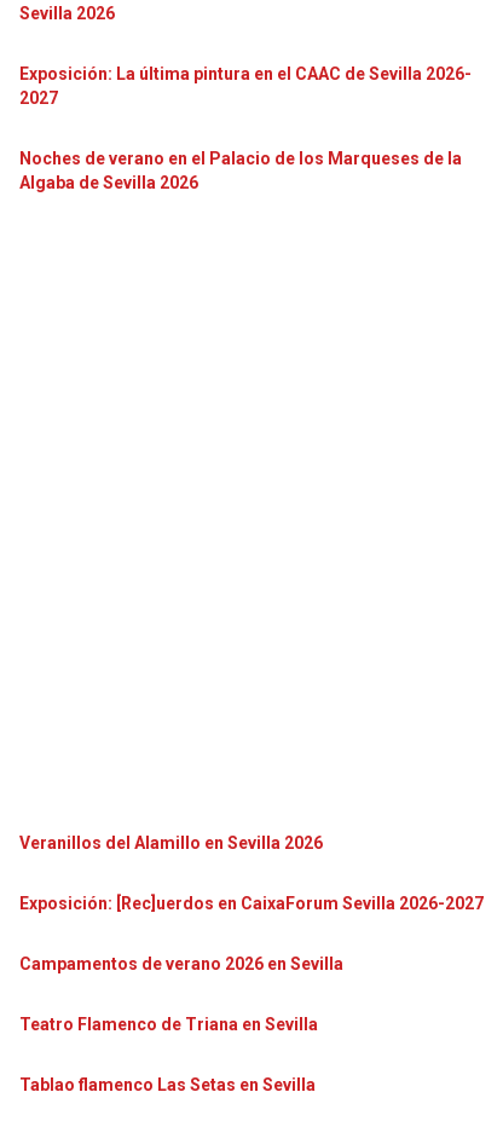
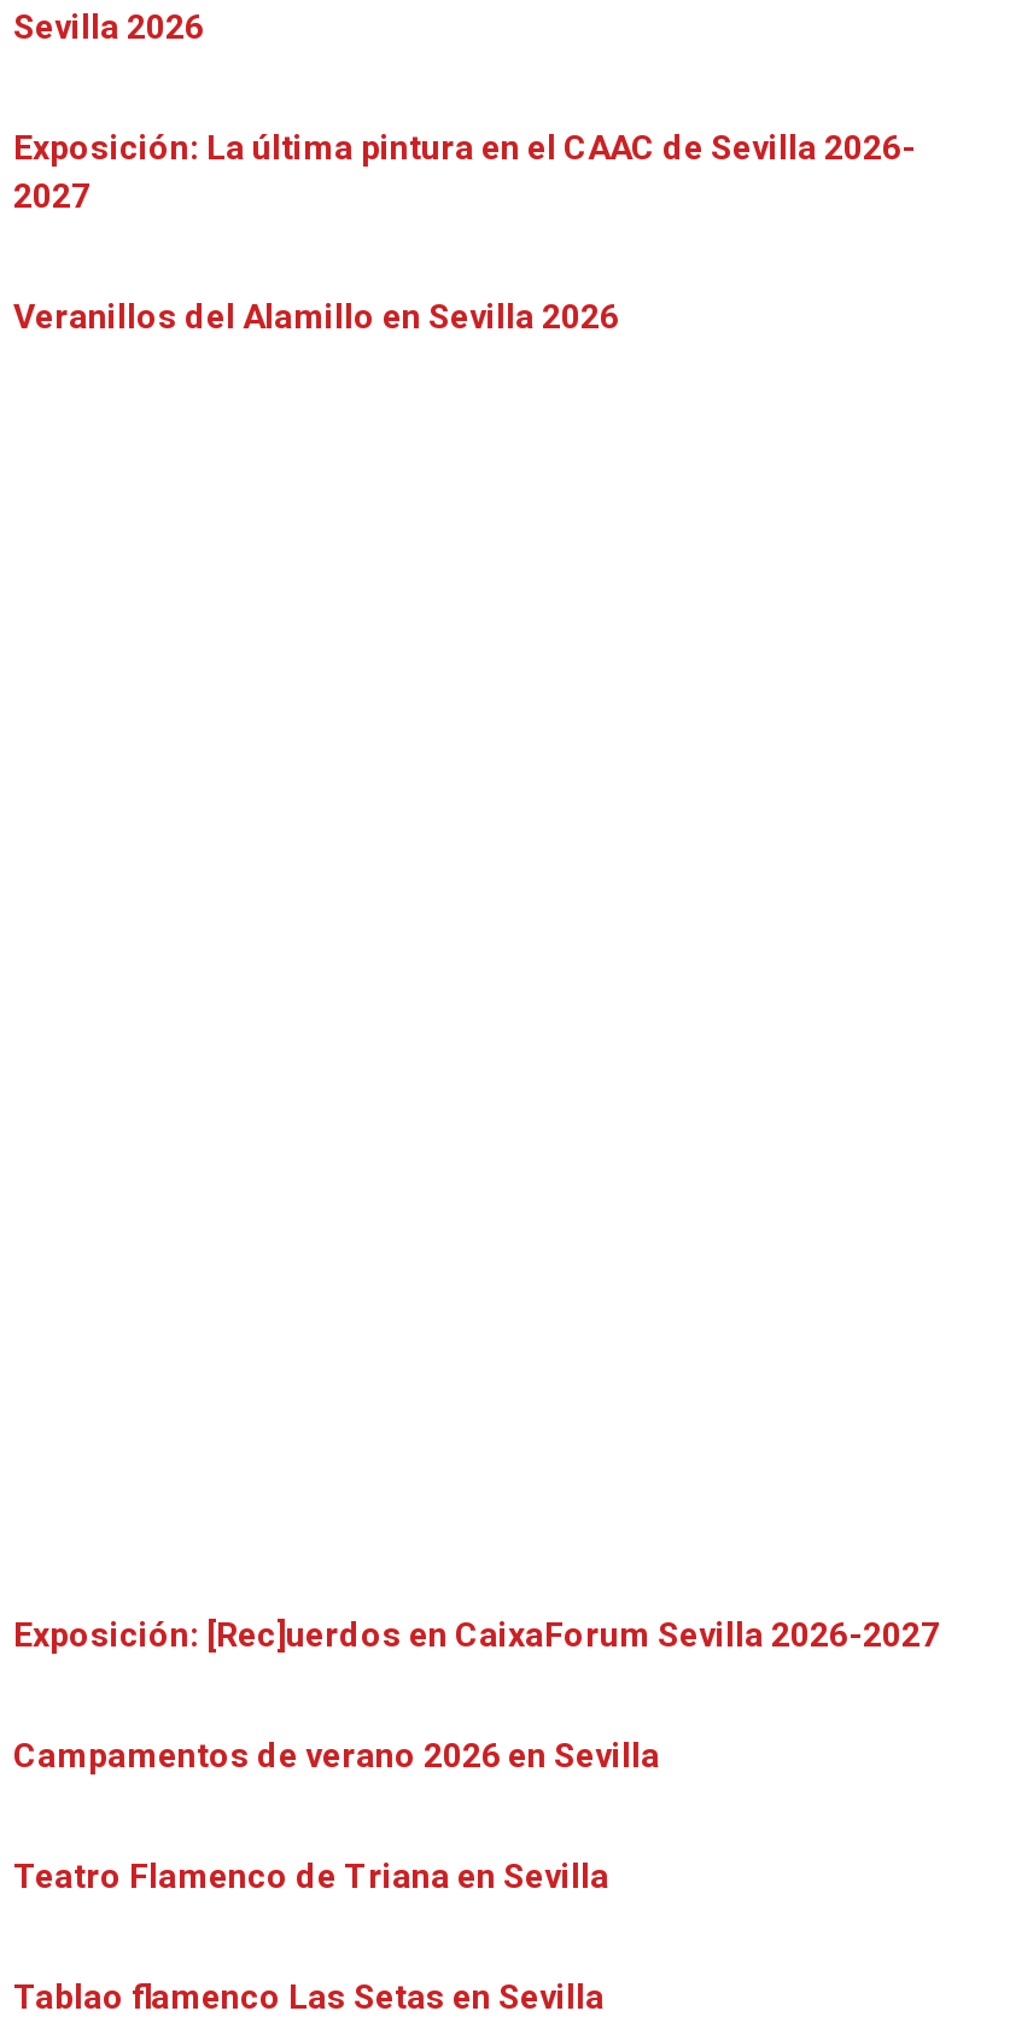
[19,148,462,192] Noches de verano en el Palacio de los Marqueses de la | Algaba de Sevilla 2026 -> none
moved [19,833,323,852] -> [13,296,619,335]: Veranillos del Alamillo en Sevilla 2026

